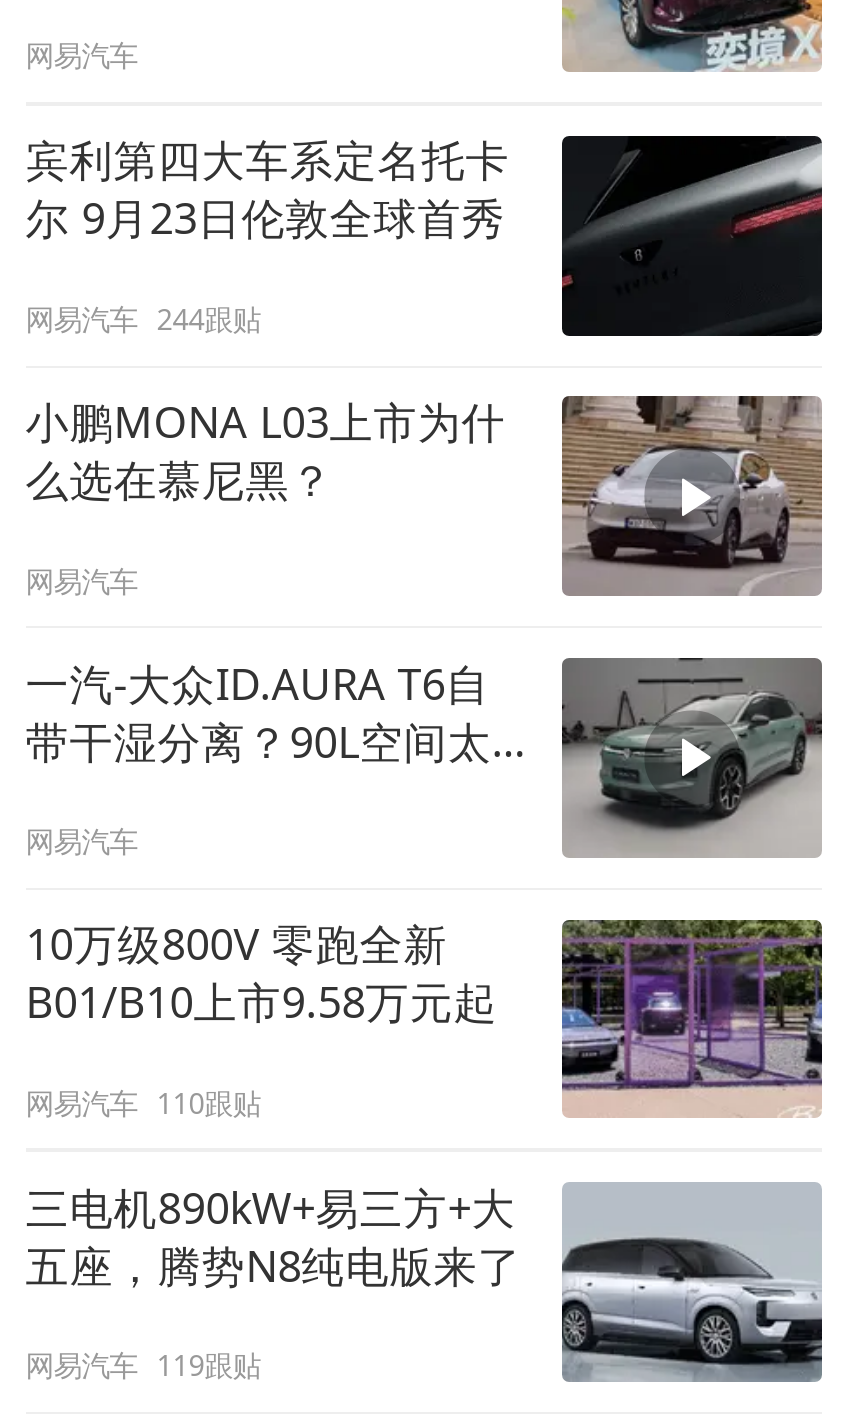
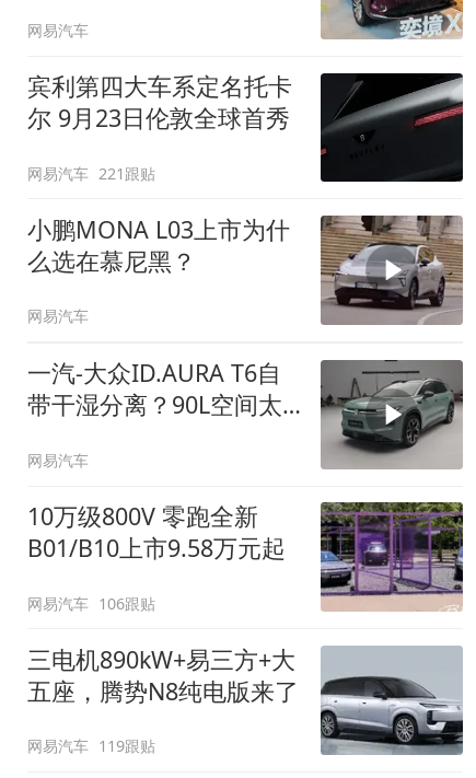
[25,299,261,337] 网易汽车 244跟贴 -> [27,163,156,184] 网易汽车 221跟贴
[25,1083,261,1121] 网易汽车 110跟贴 -> [27,593,156,613] 网易汽车 106跟贴

